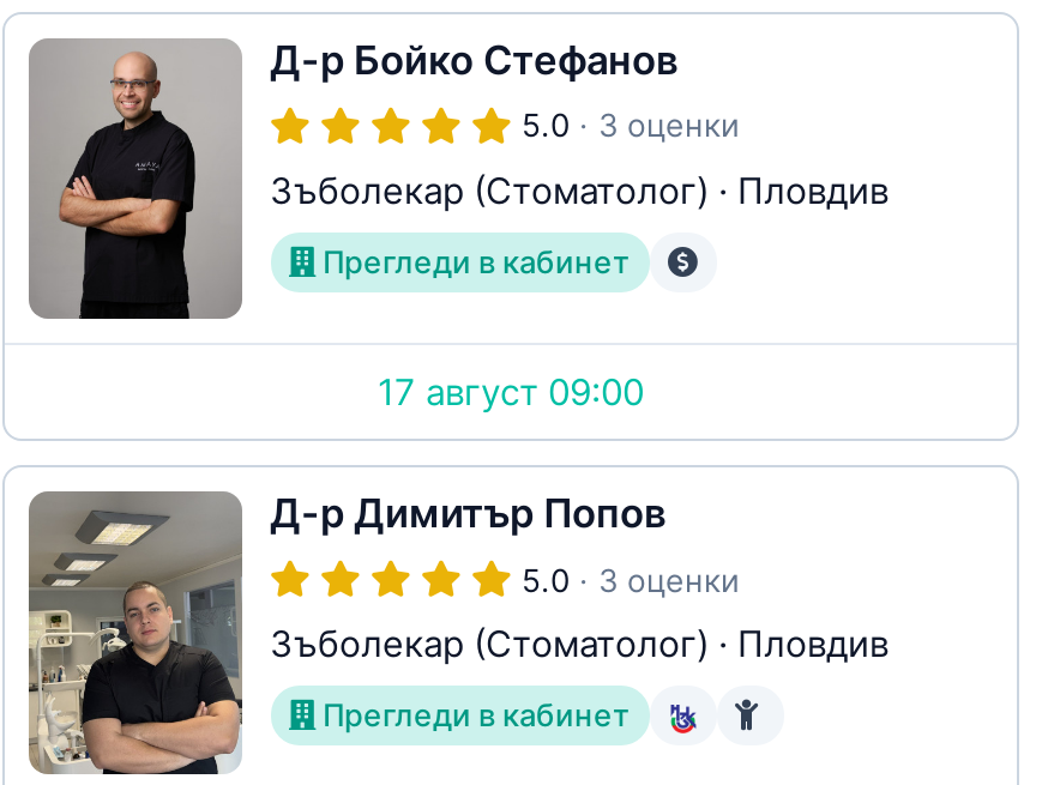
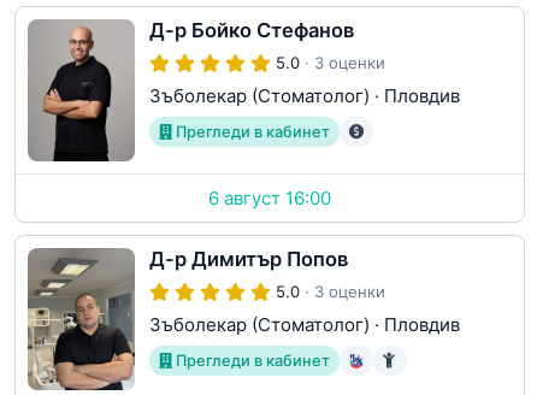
[378,370,644,415] 17 август 09:00 -> [208,186,331,209] 6 август 16:00

